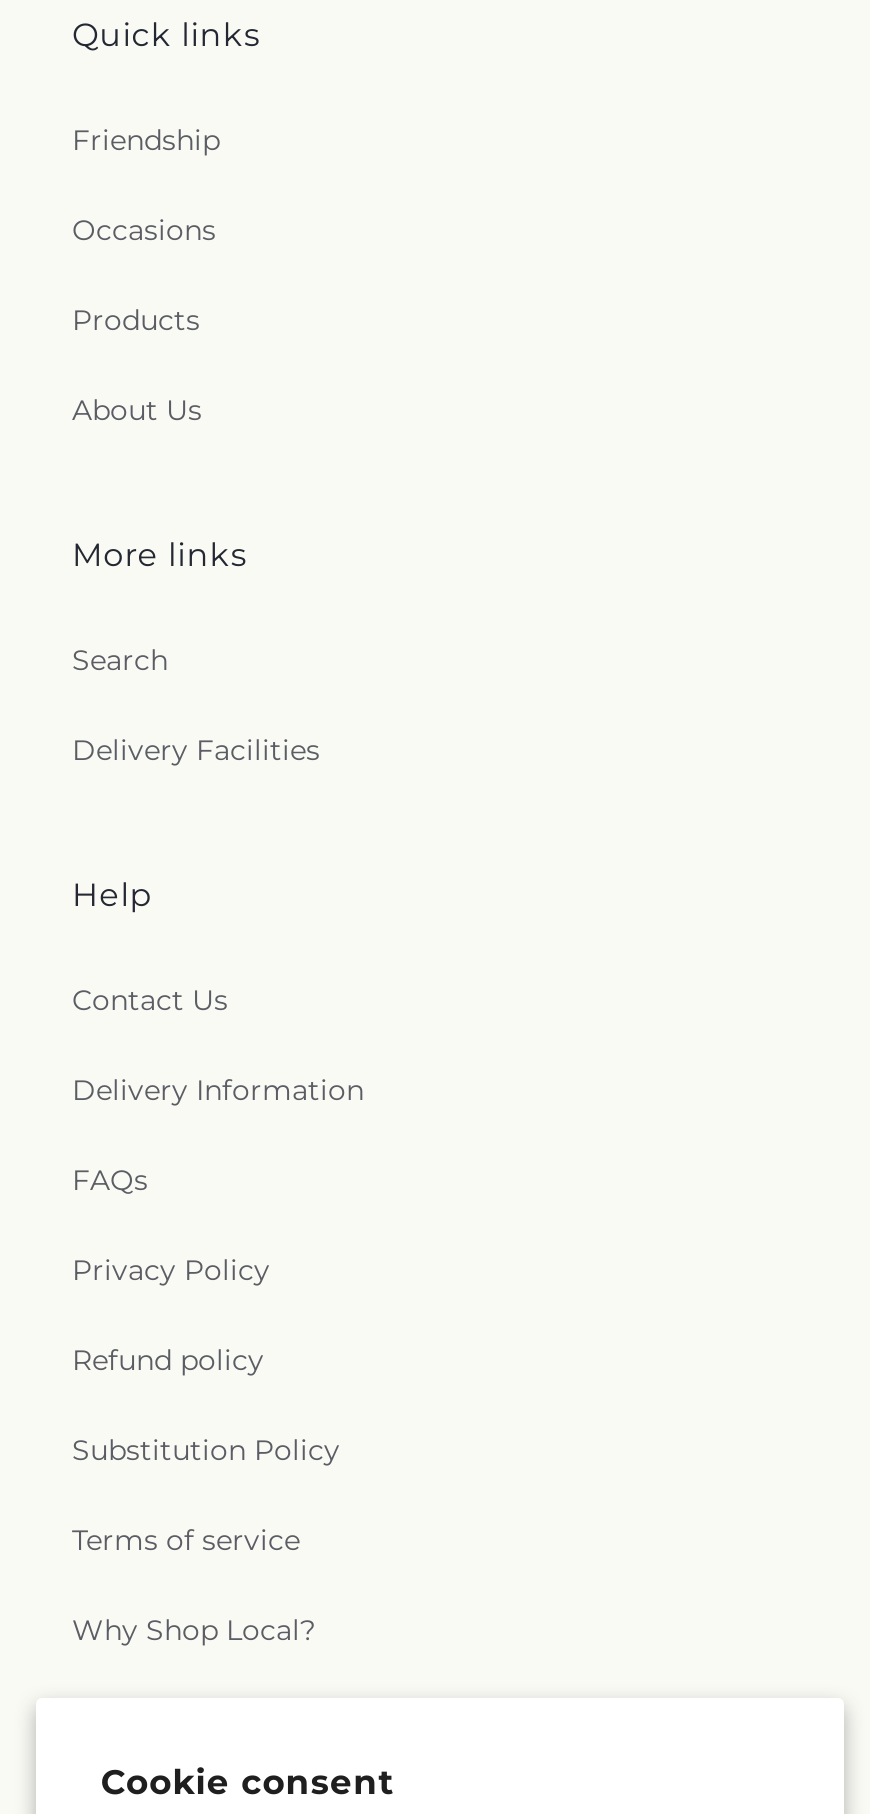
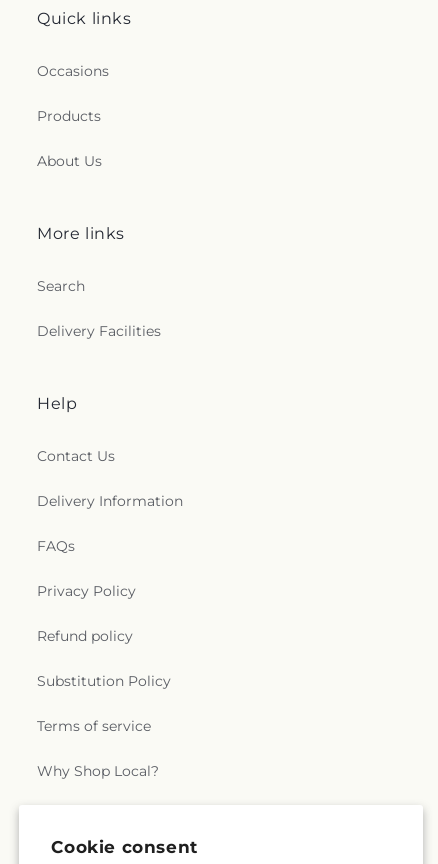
[72,122,220,158] Friendship -> none

